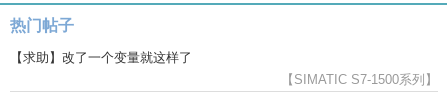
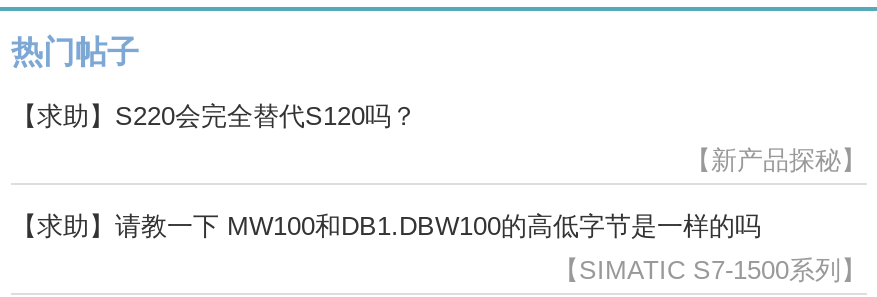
[10,50,192,65] 【求助】改了一个变量就这样了 -> [11,101,867,241] 【求助】S220会完全替代S120吗？ | 【新产品探秘】 | 【求助】请教一下 MW100和DB1.DBW100的高低字节是一样的吗

